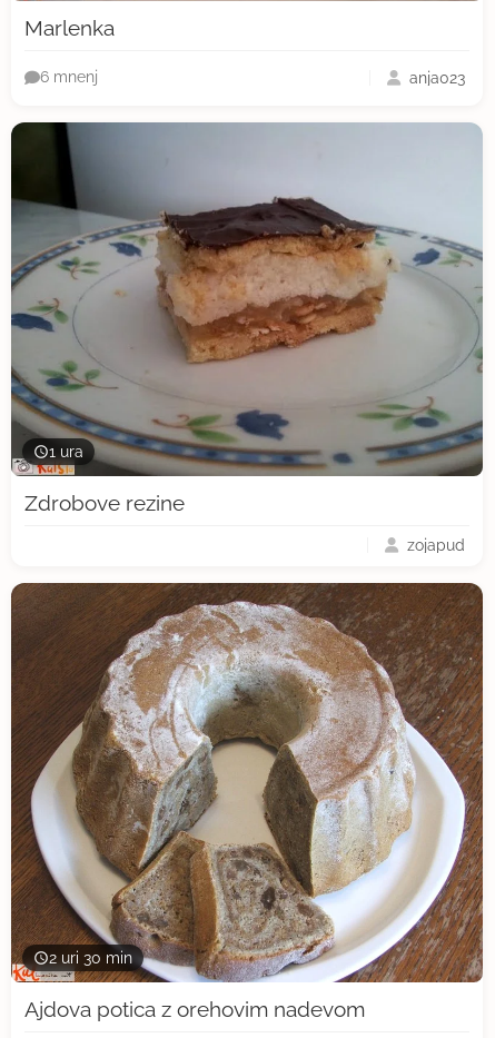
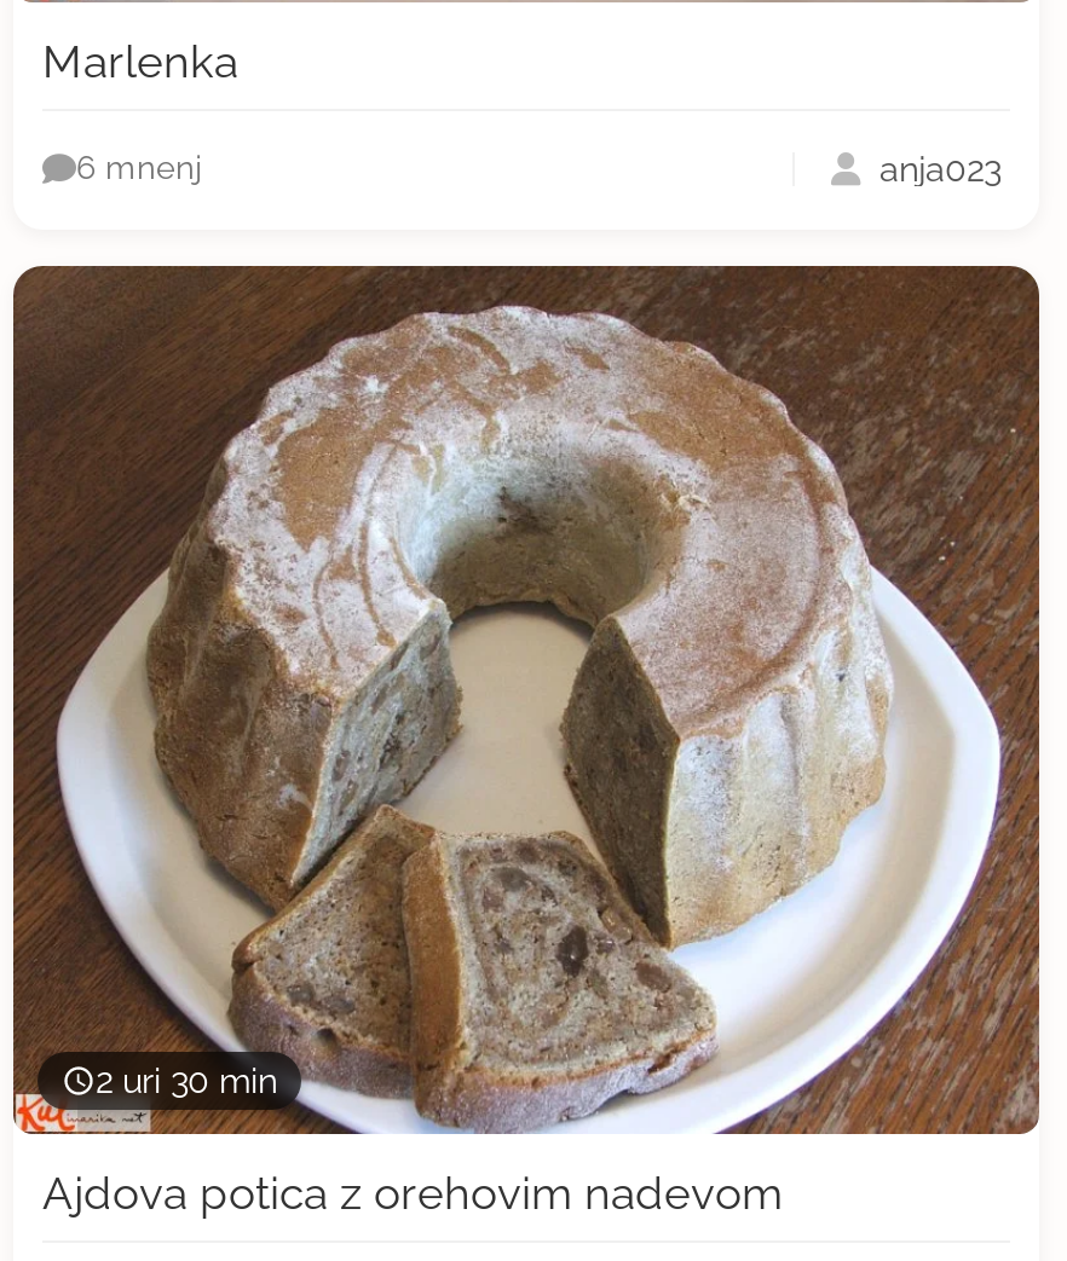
[10,122,484,555] [image] | 1 ura | Zdrobove rezine | zojapud -> none

